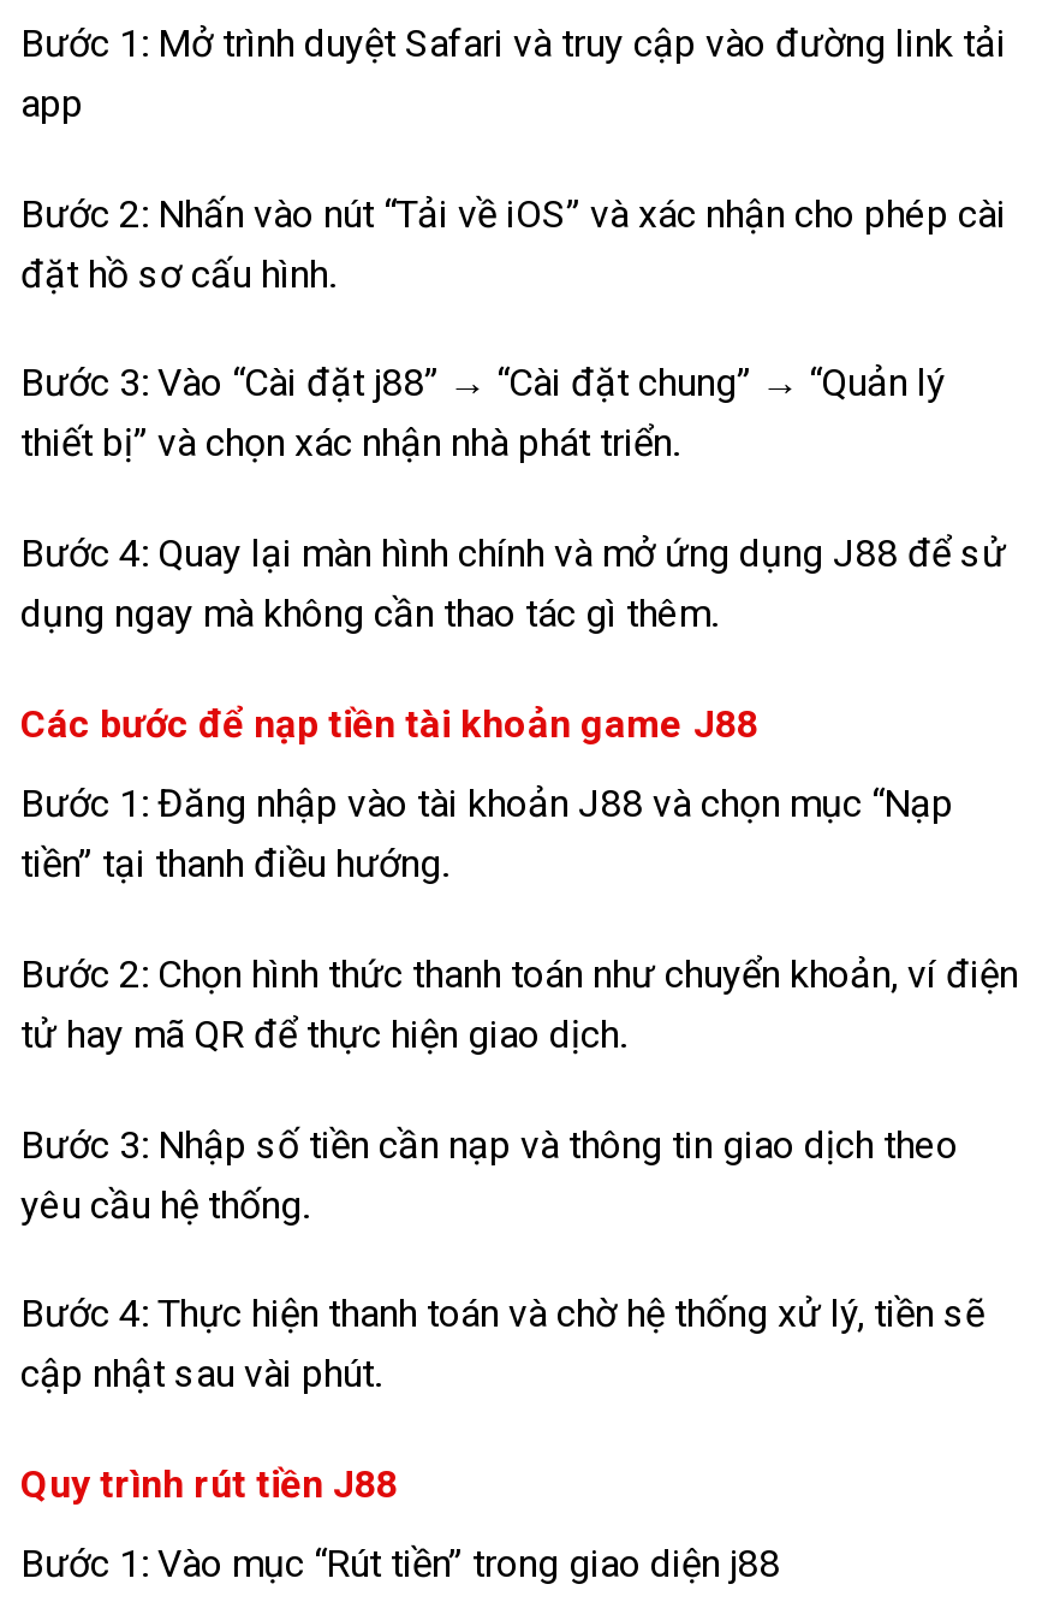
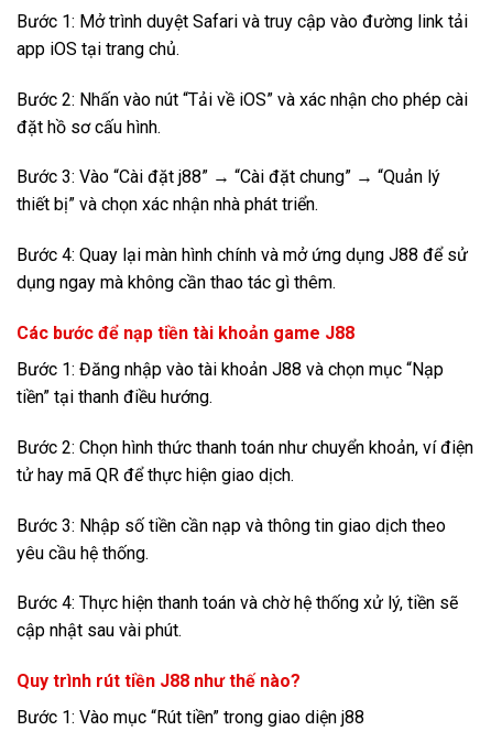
[20,80,83,126] app -> [17,38,179,59] app iOS tại trang chủ.
[20,1462,398,1508] Quy trình rút tiền J88 -> [17,671,301,692] Quy trình rút tiền J88 như thế nào?

